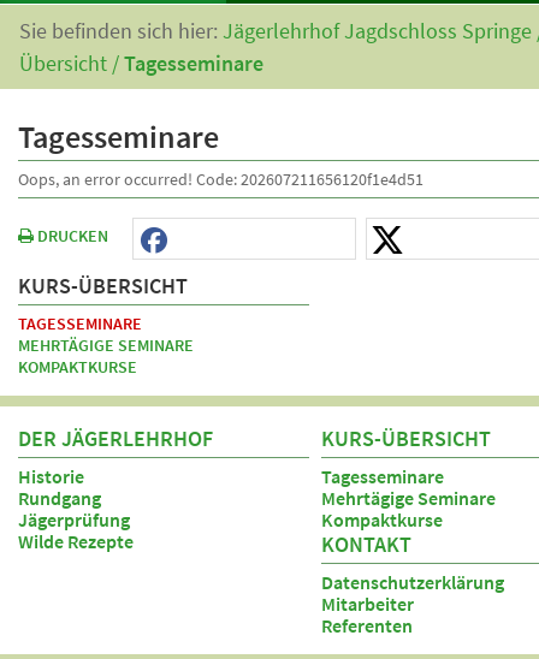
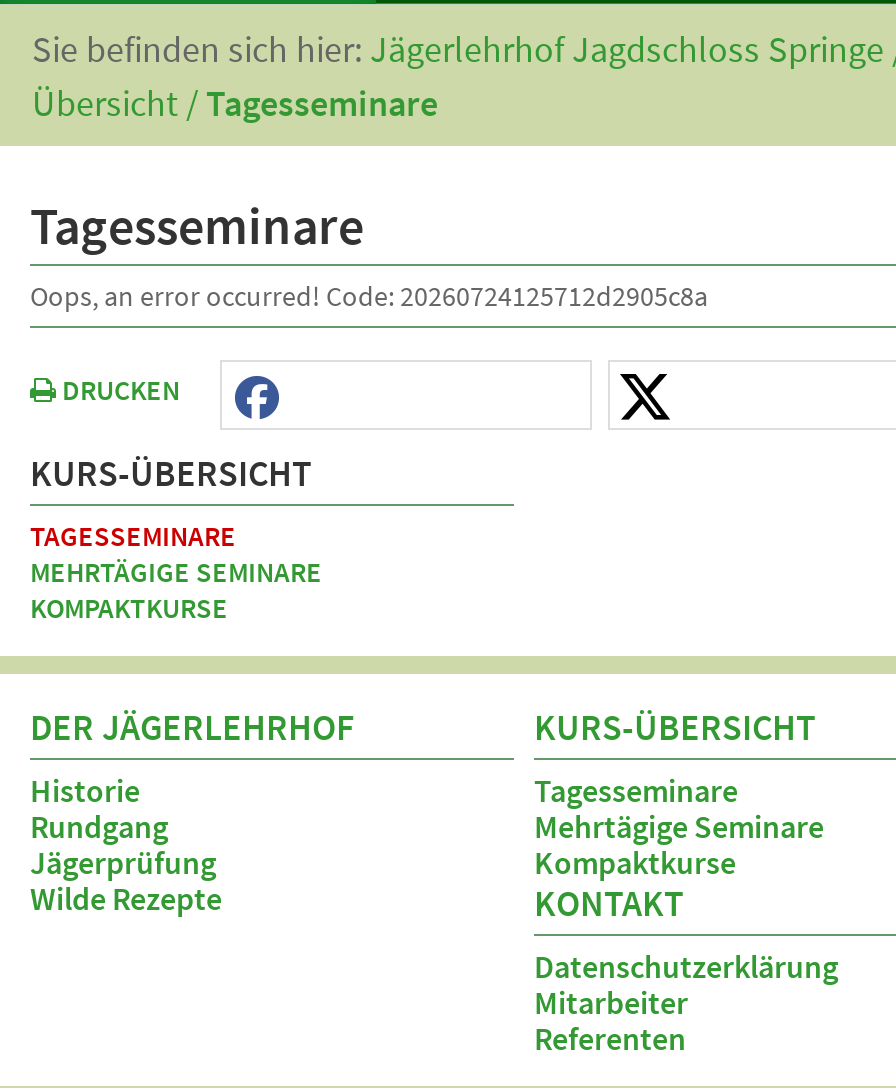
[18,168,423,190] Oops, an error occurred! Code: 202607211656120f1e4d51 -> [30,278,708,314] Oops, an error occurred! Code: 20260724125712d2905c8a

